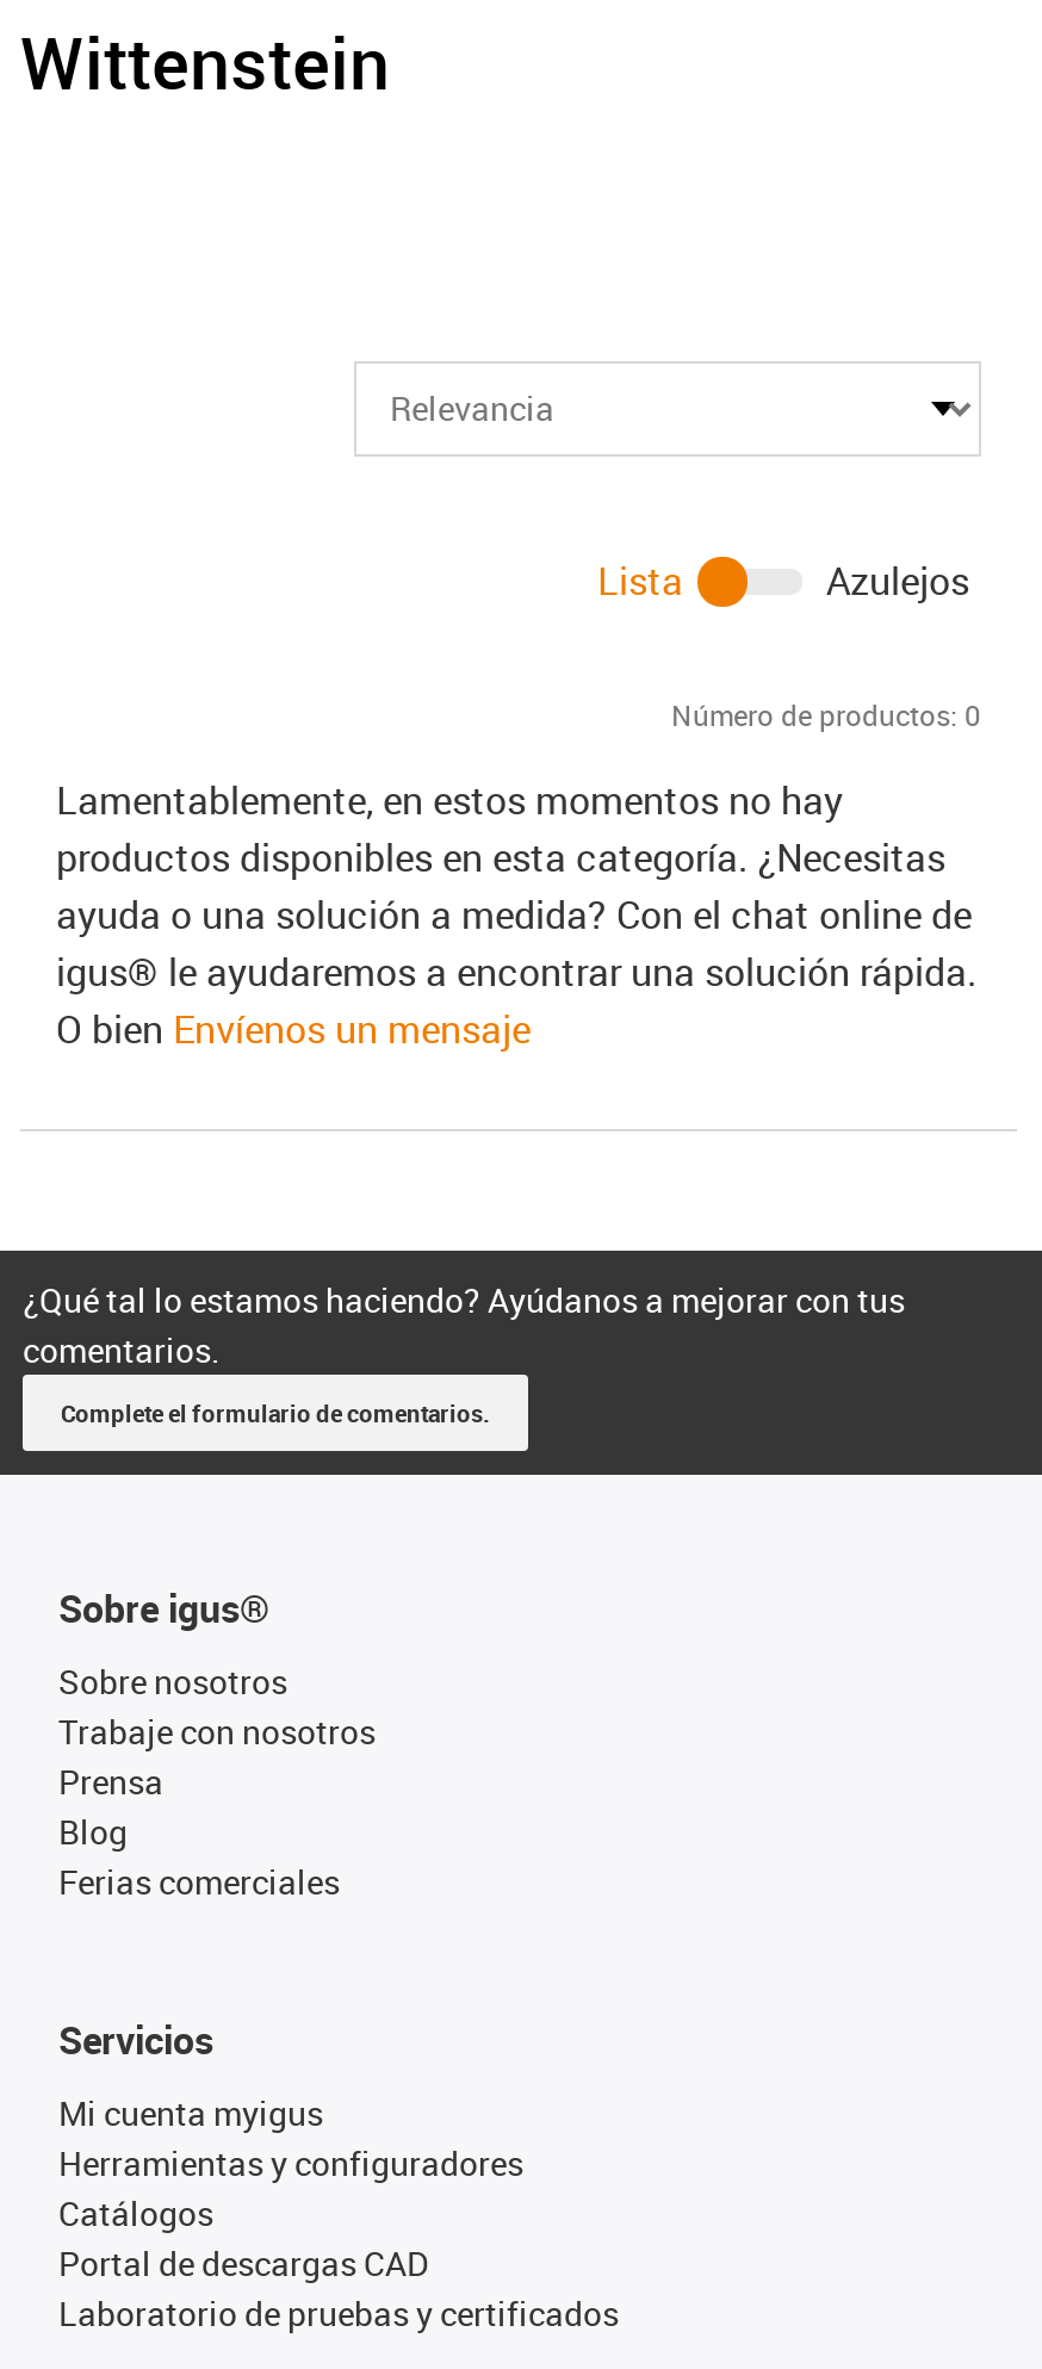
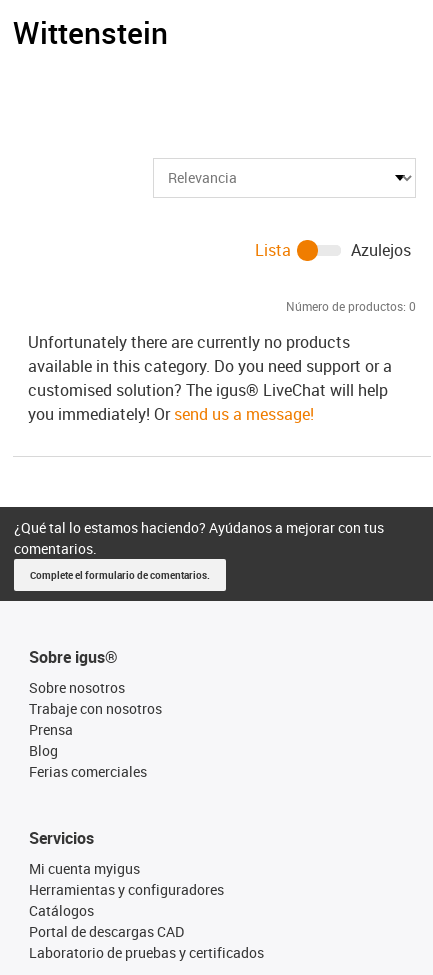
[56,773,976,1054] Lamentablemente, en estos momentos no hay | productos disponibles en esta categoría. ¿Necesitas | ayuda o una solución a medida? Con el chat online de | igus® le ayudaremos a encontrar una solución rápida. | O bien Envíenos un mensaje -> [28,330,392,424] Unfortunately there are currently no products | available in this category. Do you need support or a | customised solution? The igus® LiveChat will help | you immediately! Or send us a message!

